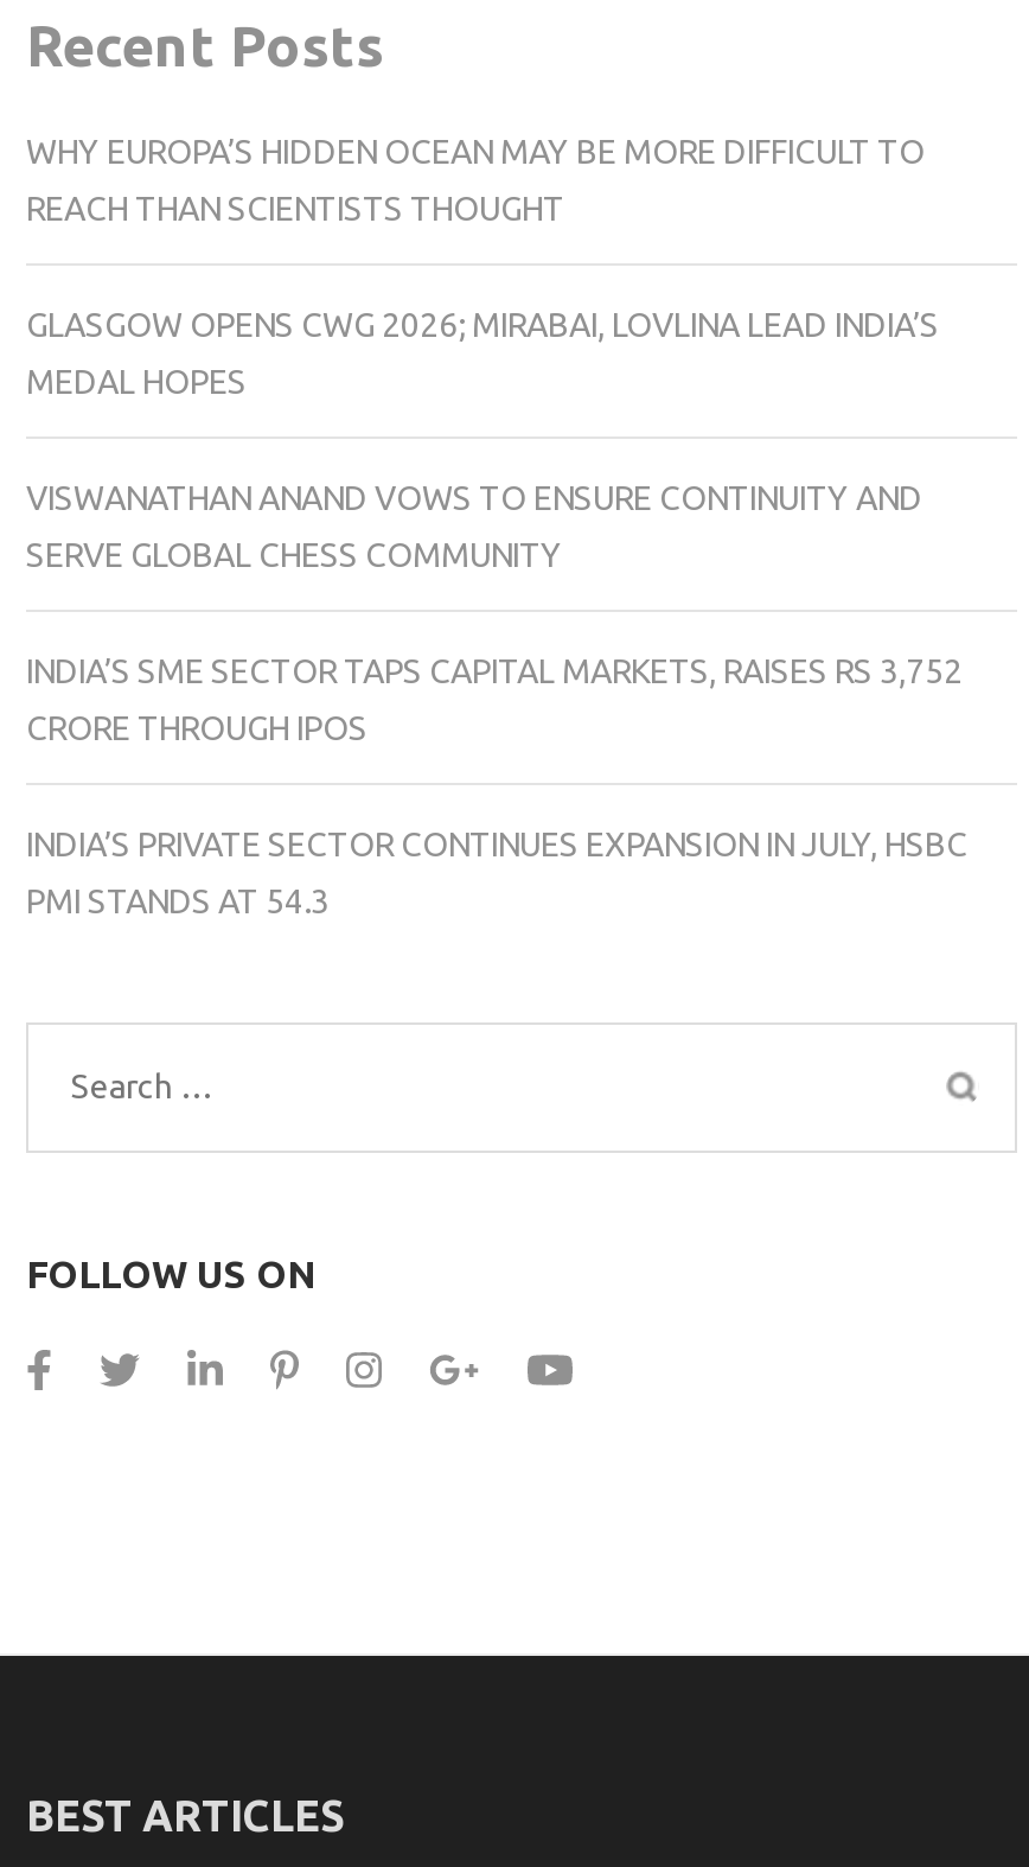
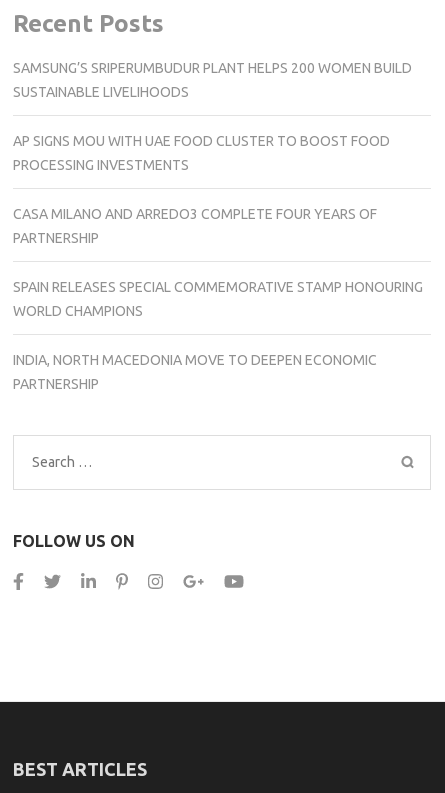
[26,133,925,171] WHY EUROPA’S HIDDEN OCEAN MAY BE MORE DIFFICULT TO -> [13,60,412,76] SAMSUNG’S SRIPERUMBUDUR PLANT HELPS 200 WOMEN BUILD
[26,190,564,228] REACH THAN SCIENTISTS THOUGHT -> [13,84,189,100] SUSTAINABLE LIVELIHOODS
[26,306,939,344] GLASGOW OPENS CWG 2026; MIRABAI, LOVLINA LEAD INDIA’S -> [13,133,390,149] AP SIGNS MOU WITH UAE FOOD CLUSTER TO BOOST FOOD
[26,363,247,401] MEDAL HOPES -> [13,157,189,173] PROCESSING INVESTMENTS
[26,479,922,517] VISWANATHAN ANAND VOWS TO ENSURE CONTINUITY AND -> [13,206,377,222] CASA MILANO AND ARREDO3 COMPLETE FOUR YEARS OF
[26,536,562,574] SERVE GLOBAL CHESS COMMUNITY -> [13,230,99,246] PARTNERSHIP
[26,652,963,690] INDIA’S SME SECTOR TAPS CAPITAL MARKETS, RAISES RS 3,752 -> [13,279,423,295] SPAIN RELEASES SPECIAL COMMEMORATIVE STAMP HONOURING
[26,709,367,747] CRORE THROUGH IPOS -> [13,303,143,319] WORLD CHAMPIONS
[26,825,967,863] INDIA’S PRIVATE SECTOR CONTINUES EXPANSION IN JULY, HSBC -> [13,352,377,368] INDIA, NORTH MACEDONIA MOVE TO DEEPEN ECONOMIC
[26,882,330,920] PMI STANDS AT 54.3 -> [13,376,99,392] PARTNERSHIP

